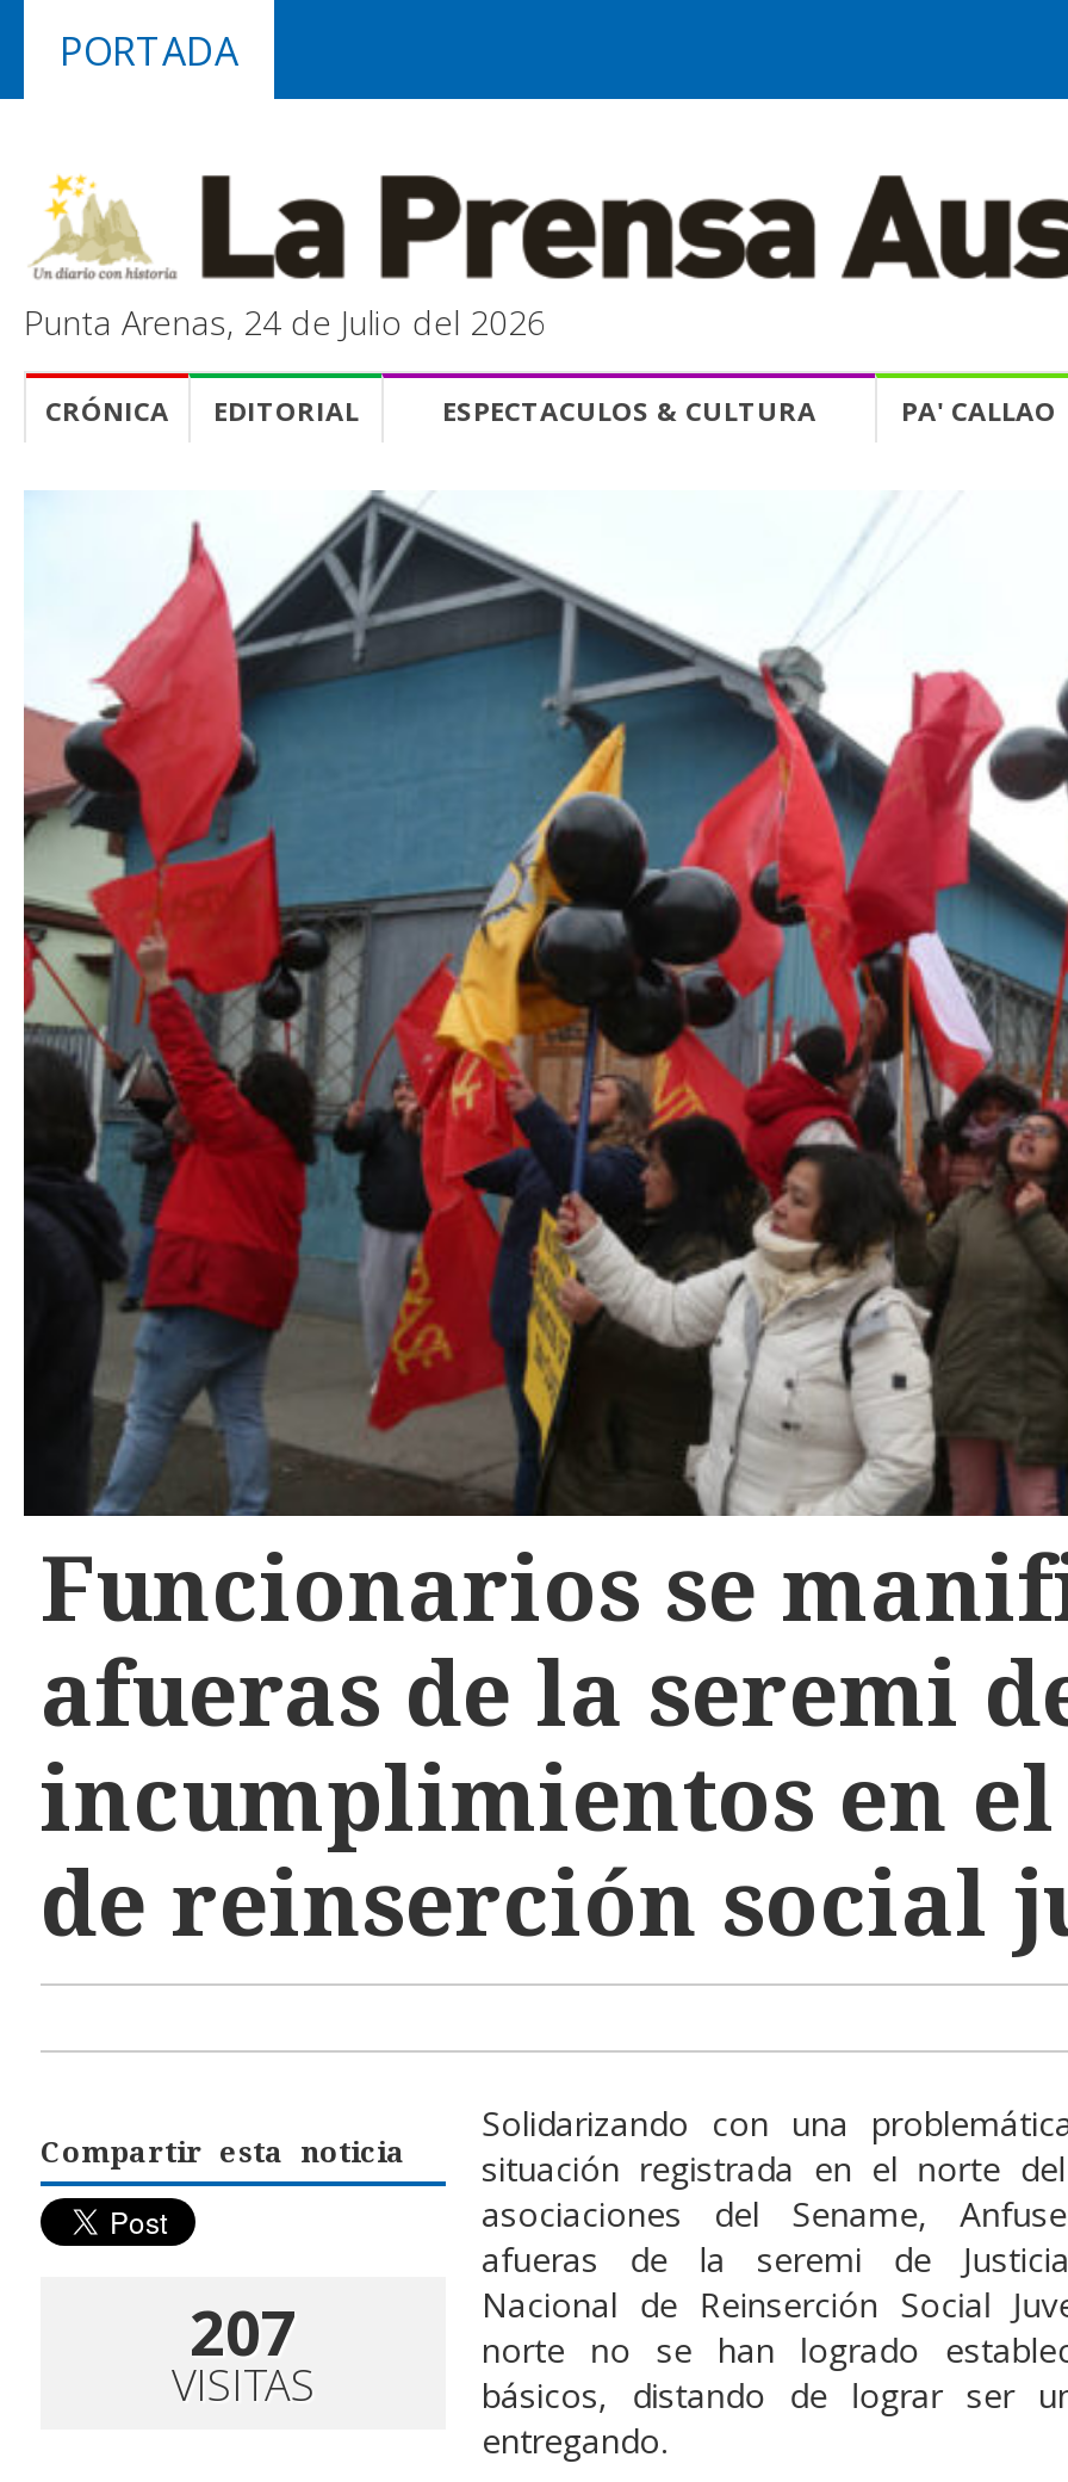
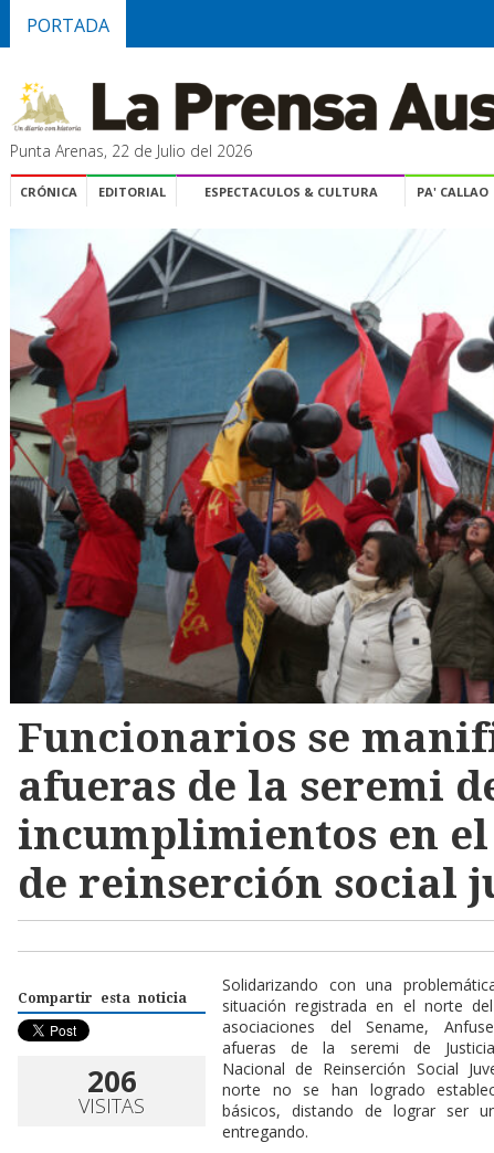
[24,299,546,345] Punta Arenas, 24 de Julio del 2026 -> [10,140,252,161] Punta Arenas, 22 de Julio del 2026
[190,2289,297,2375] 207 -> [87,1061,136,1101] 206

